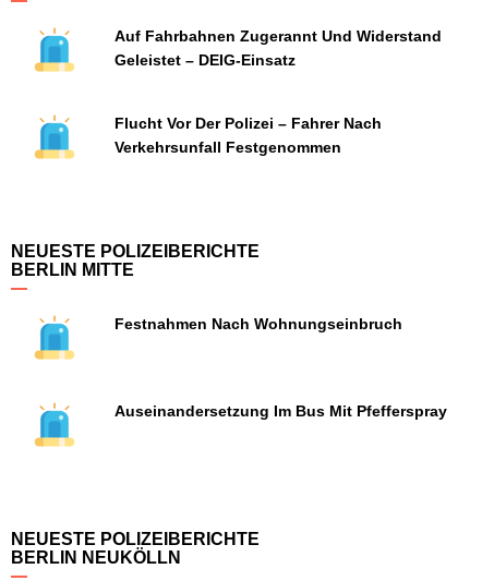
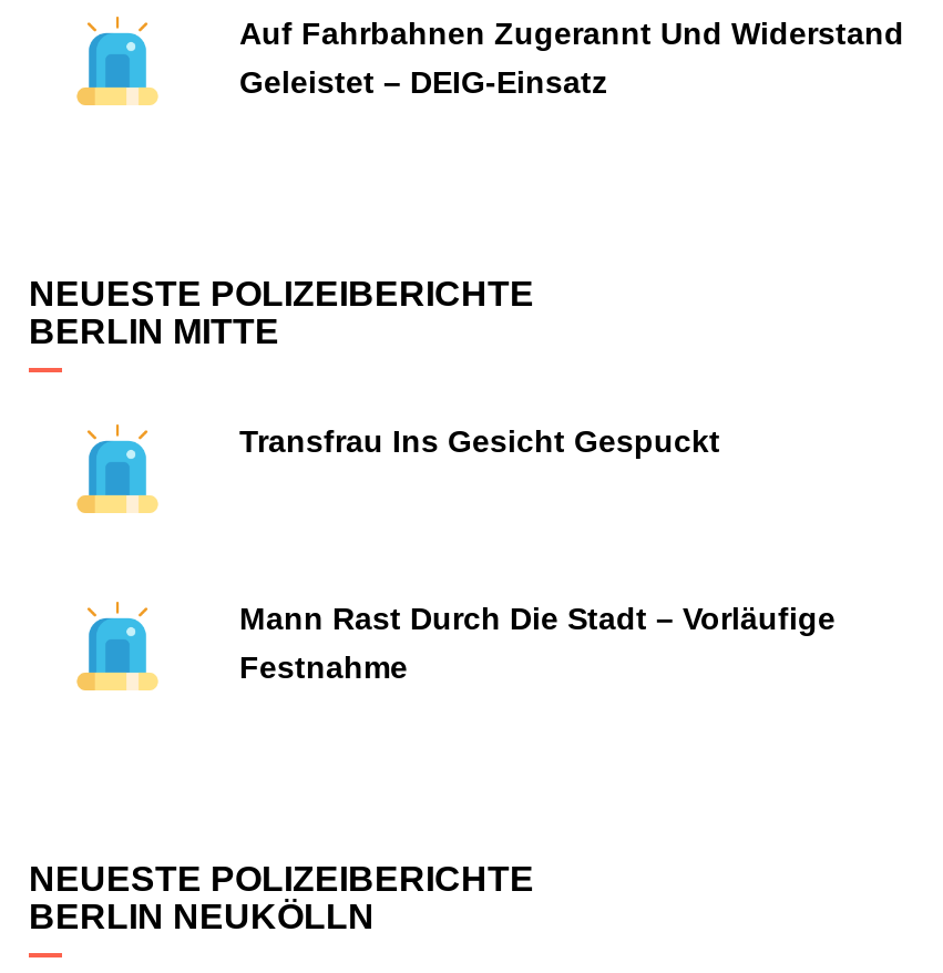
[115,114,382,156] Flucht Vor Der Polizei – Fahrer Nach | Verkehrsunfall Festgenommen -> none
[115,315,402,332] Festnahmen Nach Wohnungseinbruch -> [239,423,720,459] Transfrau Ins Gesicht Gespuckt
[115,402,447,420] Auseinandersetzung Im Bus Mit Pfefferspray -> [239,601,836,685] Mann Rast Durch Die Stadt – Vorläufige | Festnahme

